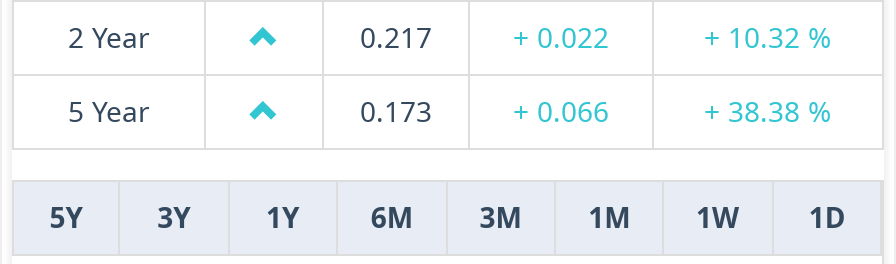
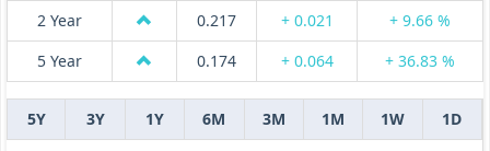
[513,19,609,57] + 0.022 -> [281,10,333,31] + 0.021
[704,19,832,57] + 10.32 % -> [389,10,451,31] + 9.66 %
[360,93,432,131] 0.173 -> [197,51,236,71] 0.174
[513,93,609,131] + 0.066 -> [281,51,333,71] + 0.064
[704,93,832,131] + 38.38 % -> [385,51,455,71] + 36.83 %

